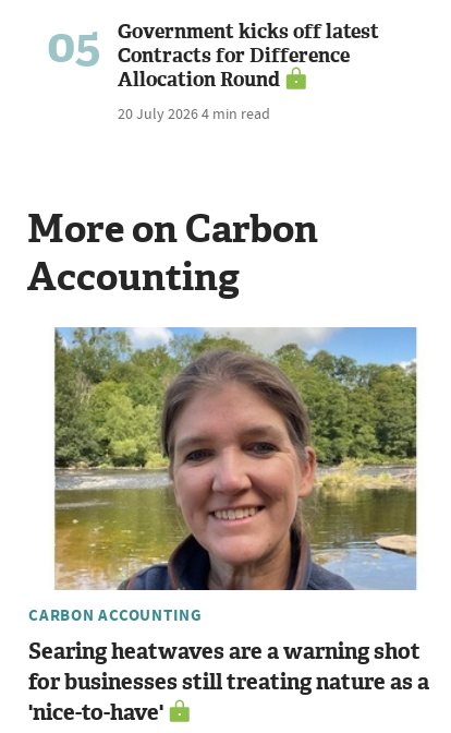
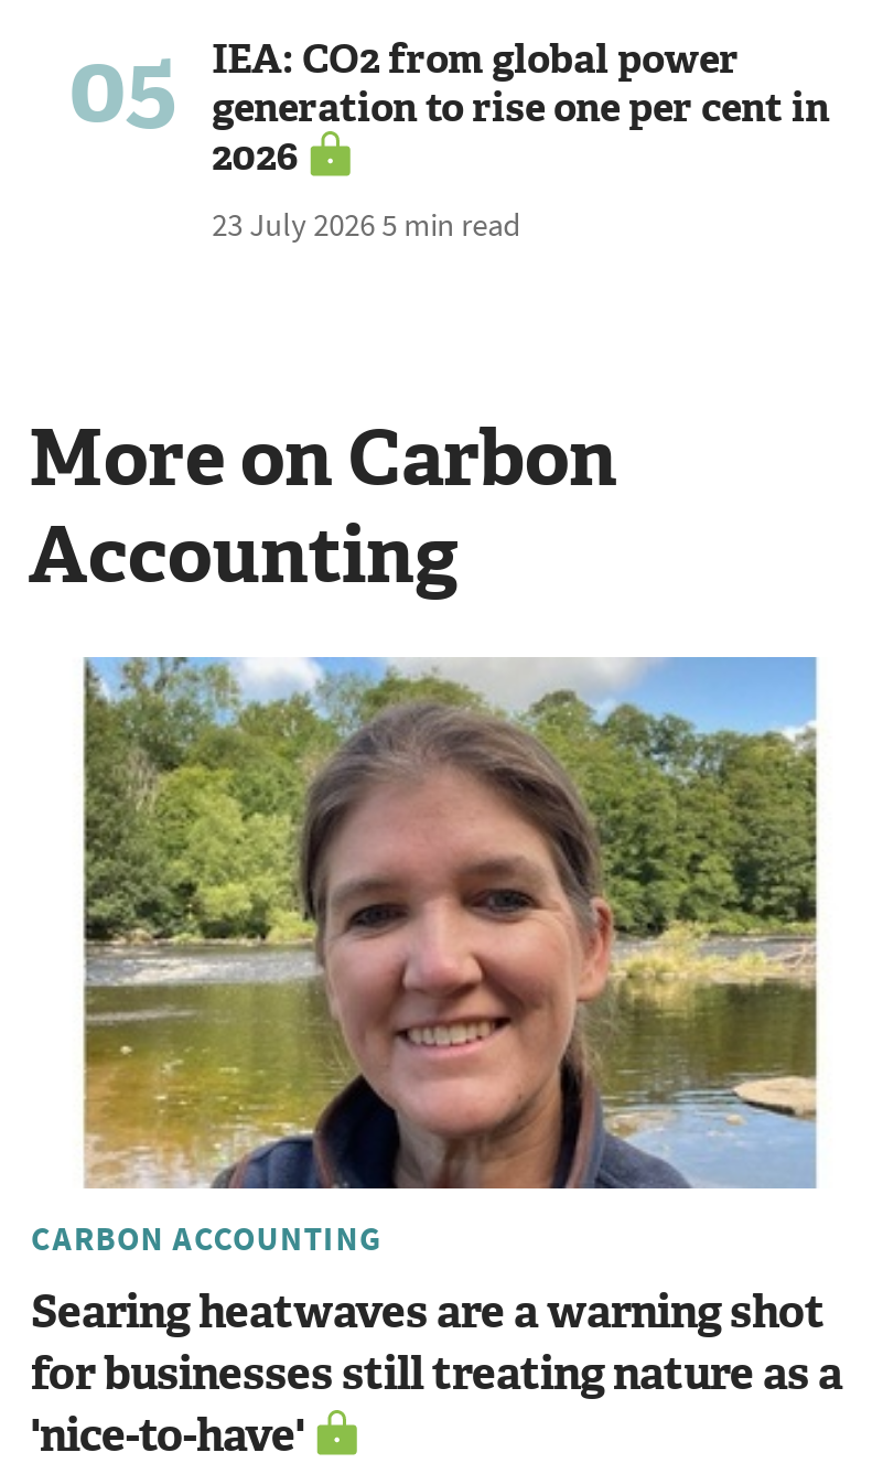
[118,18,379,123] Government kicks off latest | Contracts for Difference | Allocation Round | 20 July 2026 4 min read -> [212,32,829,244] IEA: CO2 from global power | generation to rise one per cent in | 2026 | 23 July 2026 5 min read

